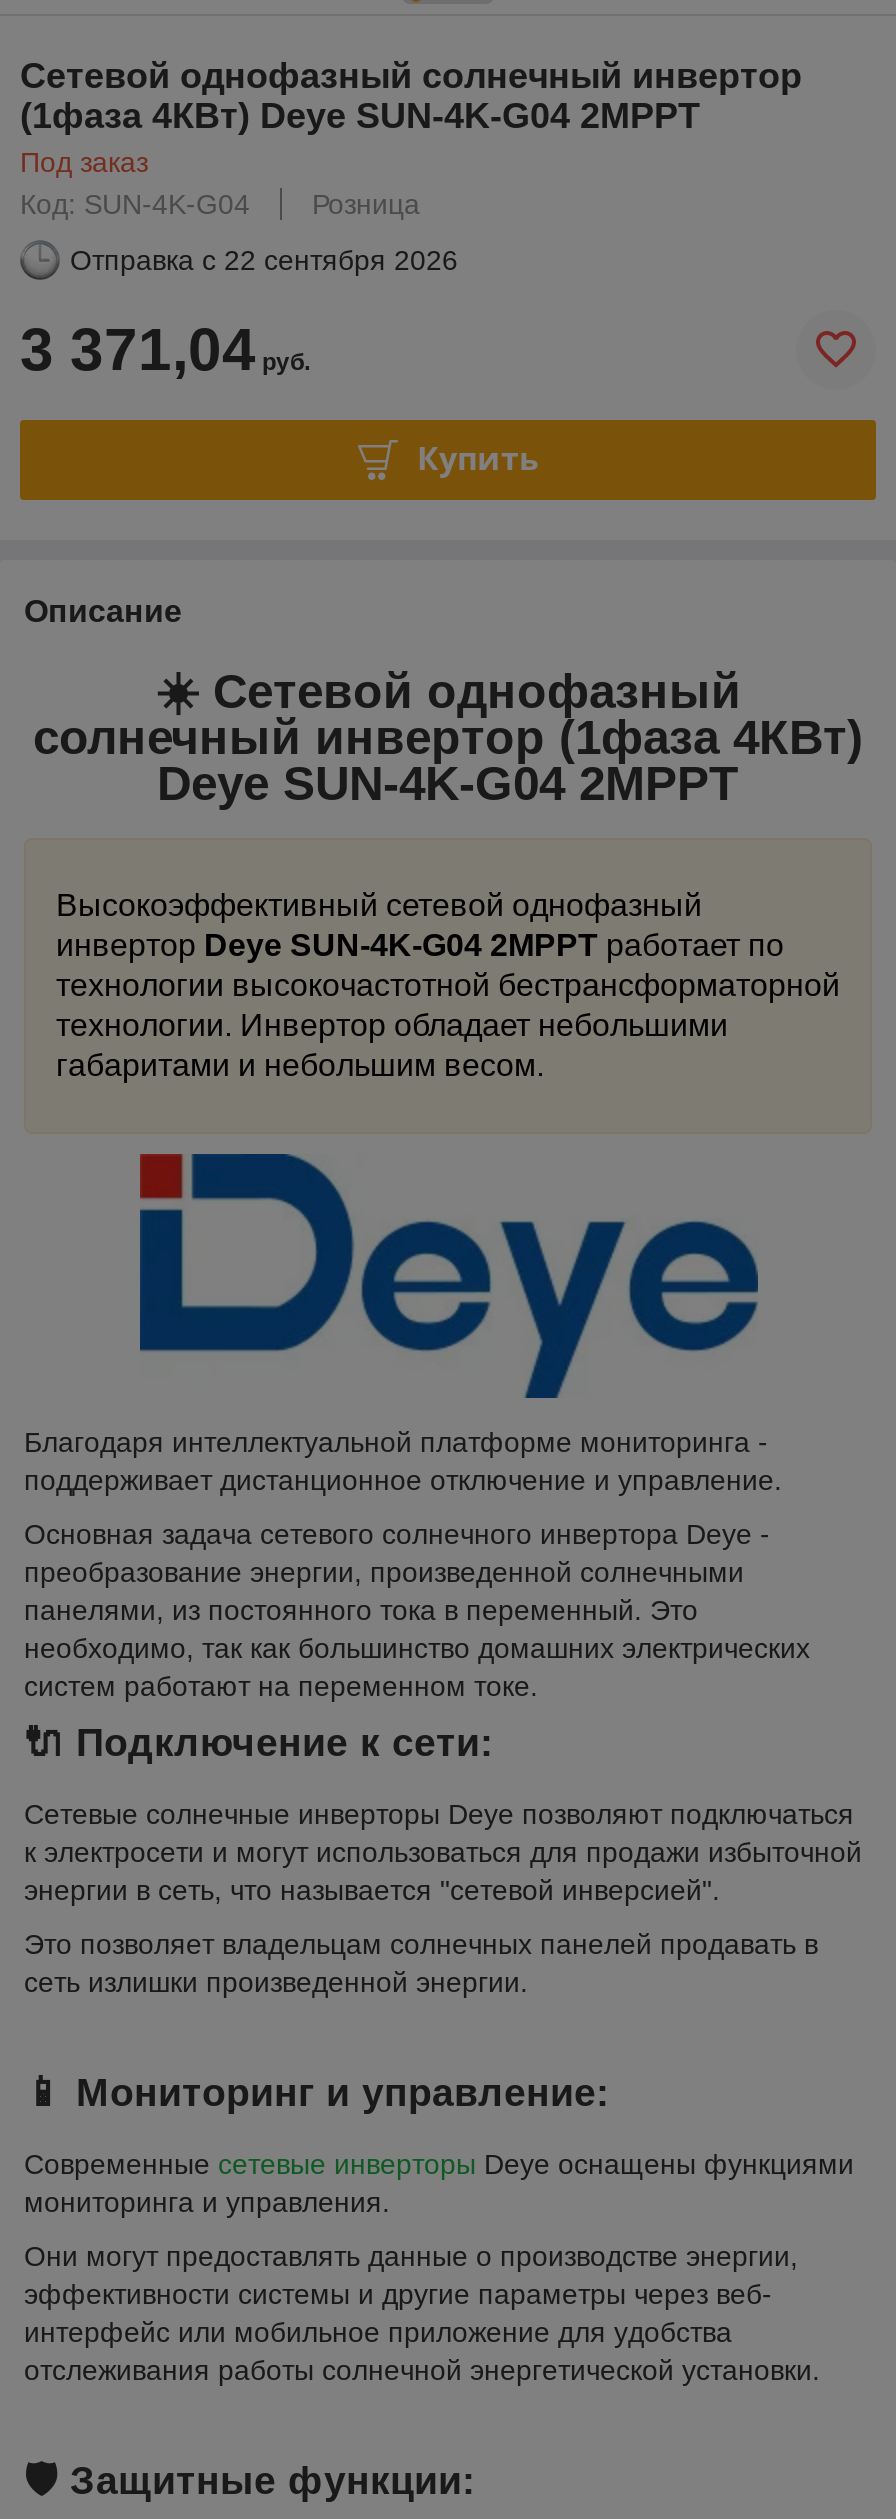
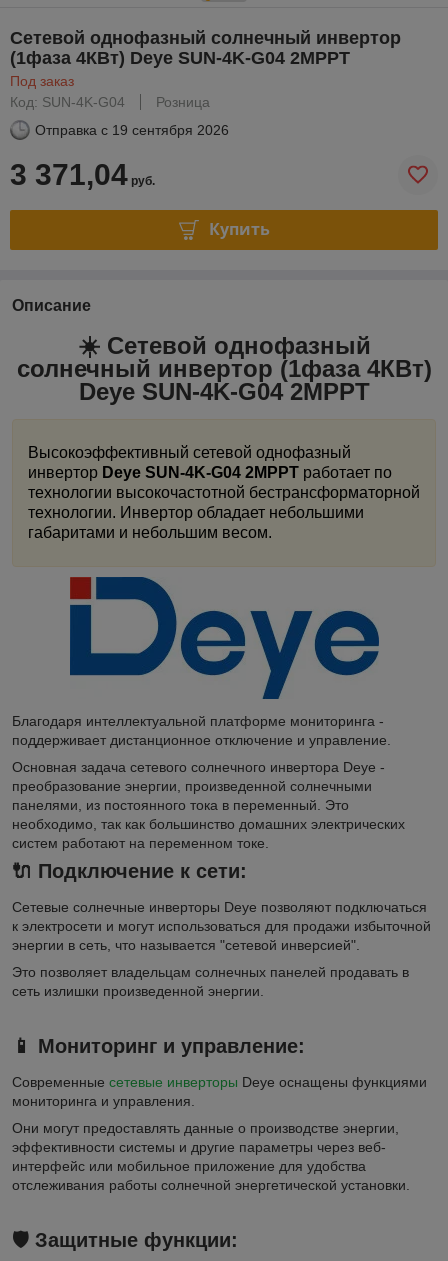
[70,244,458,276] Отправка с 22 сентября 2026 -> [35,122,229,138] Отправка с 19 сентября 2026

